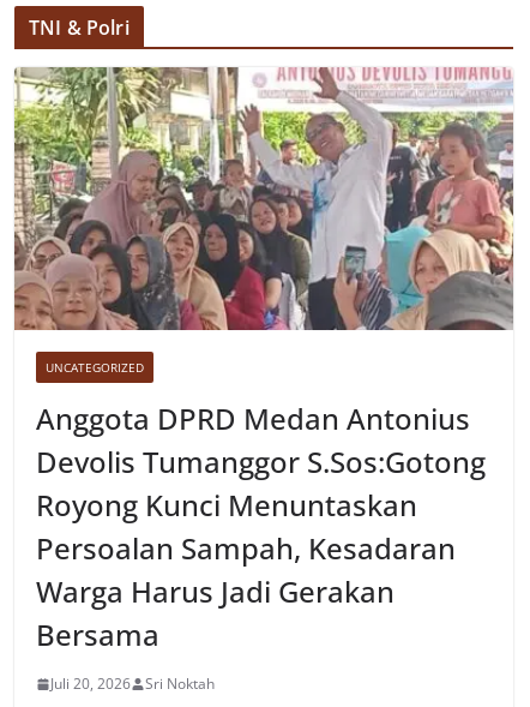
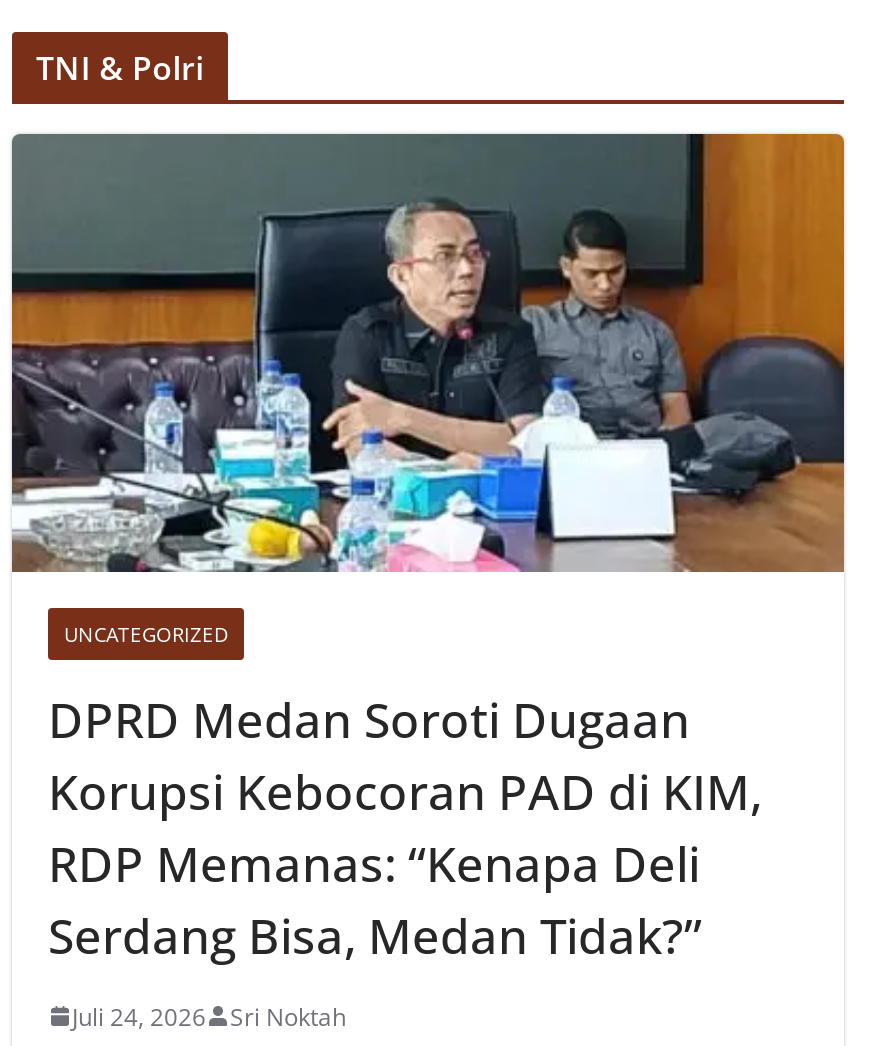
[13,66,514,331] [image] -> [10,131,846,573] [image]
[36,399,486,654] Anggota DPRD Medan Antonius | Devolis Tumanggor S.Sos:Gotong | Royong Kunci Menuntaskan | Persoalan Sampah, Kesadaran | Warga Harus Jadi Gerakan | Bersama -> [48,685,762,967] DPRD Medan Soroti Dugaan | Korupsi Kebocoran PAD di KIM, | RDP Memanas: “Kenapa Deli | Serdang Bisa, Medan Tidak?”
[50,674,215,694] Juli 20, 2026 Sri Noktah -> [72,999,346,1033] Juli 24, 2026 Sri Noktah

